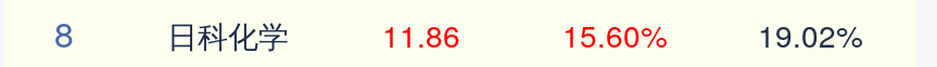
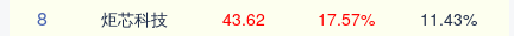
[167,13,862,56] 日科化学 | 11.86 | 15.60% | 19.02% -> [102,7,477,30] 炬芯科技 | 43.62 | 17.57% | 11.43%

